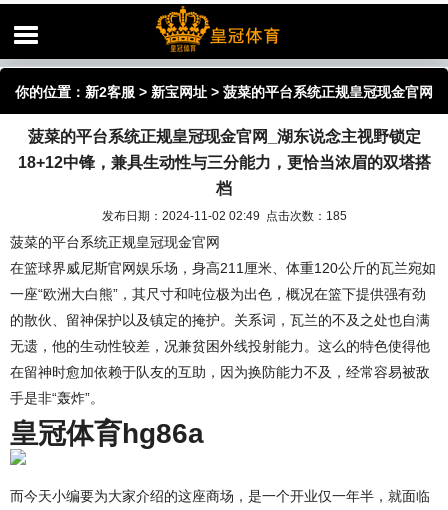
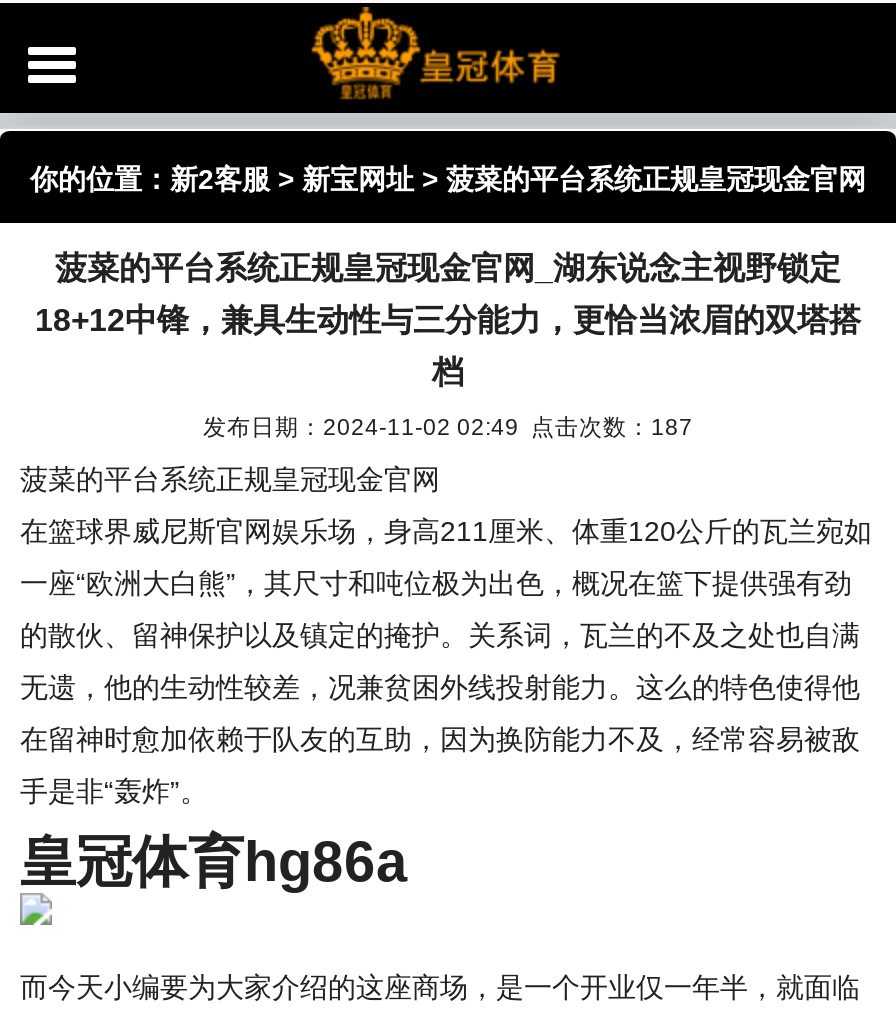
[101,209,346,222] 发布日期：2024-11-02 02:49 点击次数：185 -> [203,413,693,439] 发布日期：2024-11-02 02:49 点击次数：187

